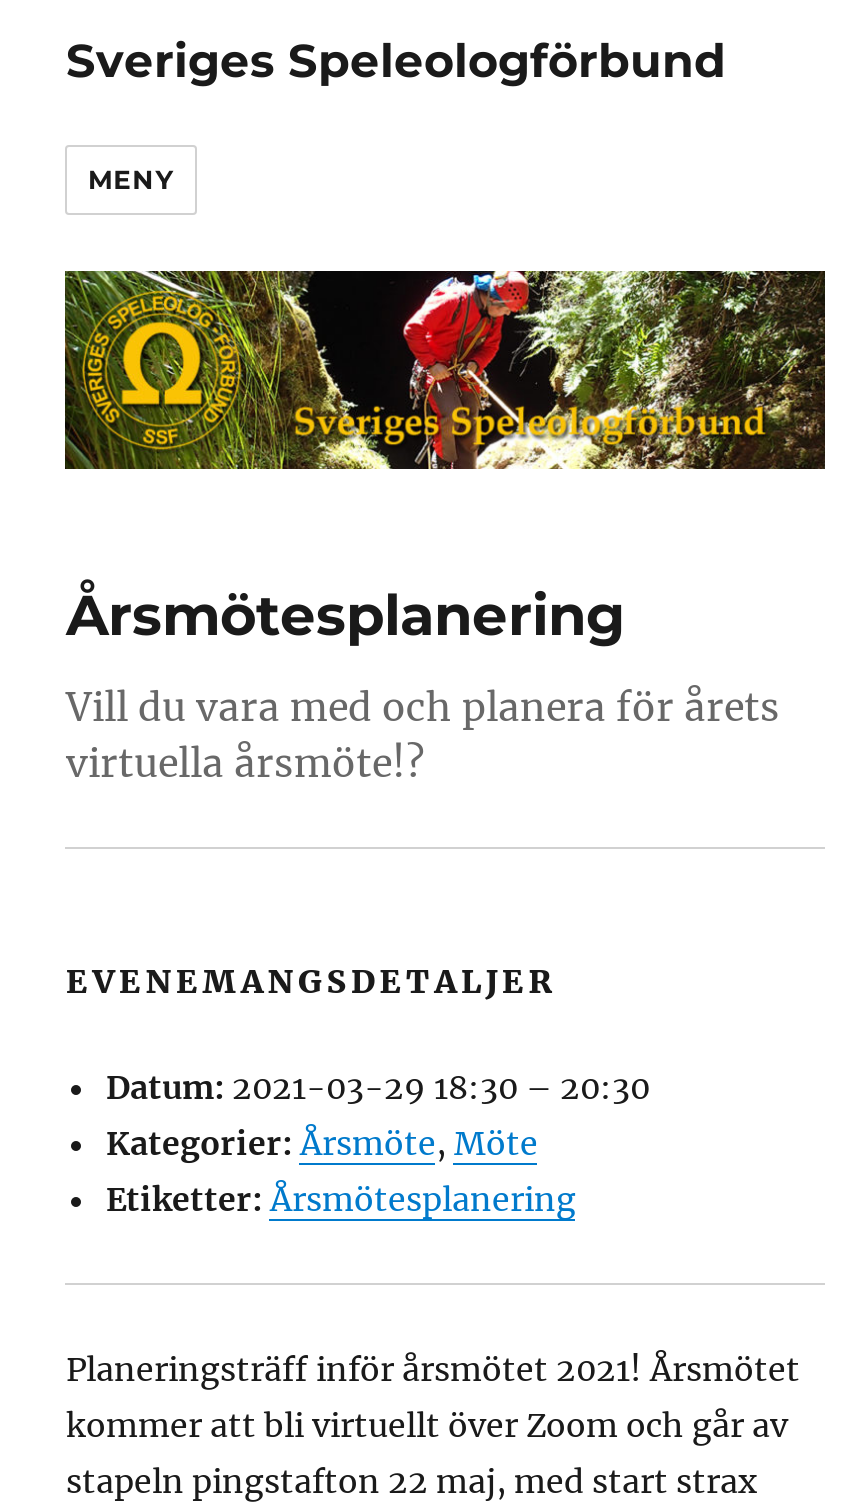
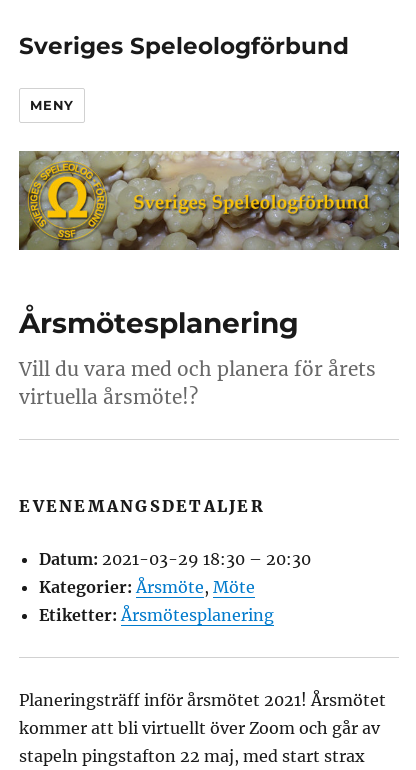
[65,269,827,471] [image] -> [18,150,400,251] [image]

